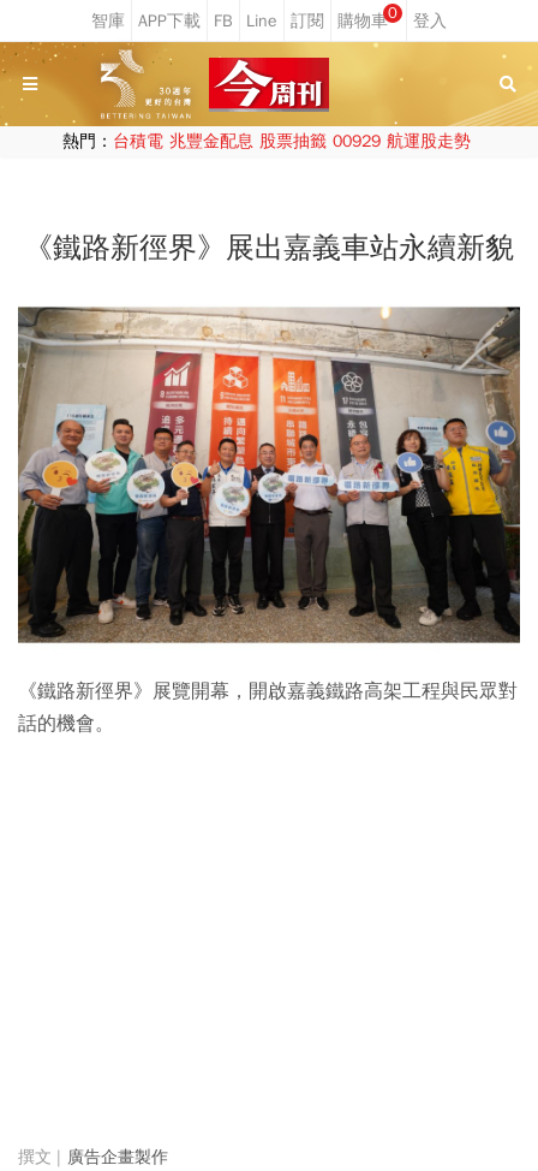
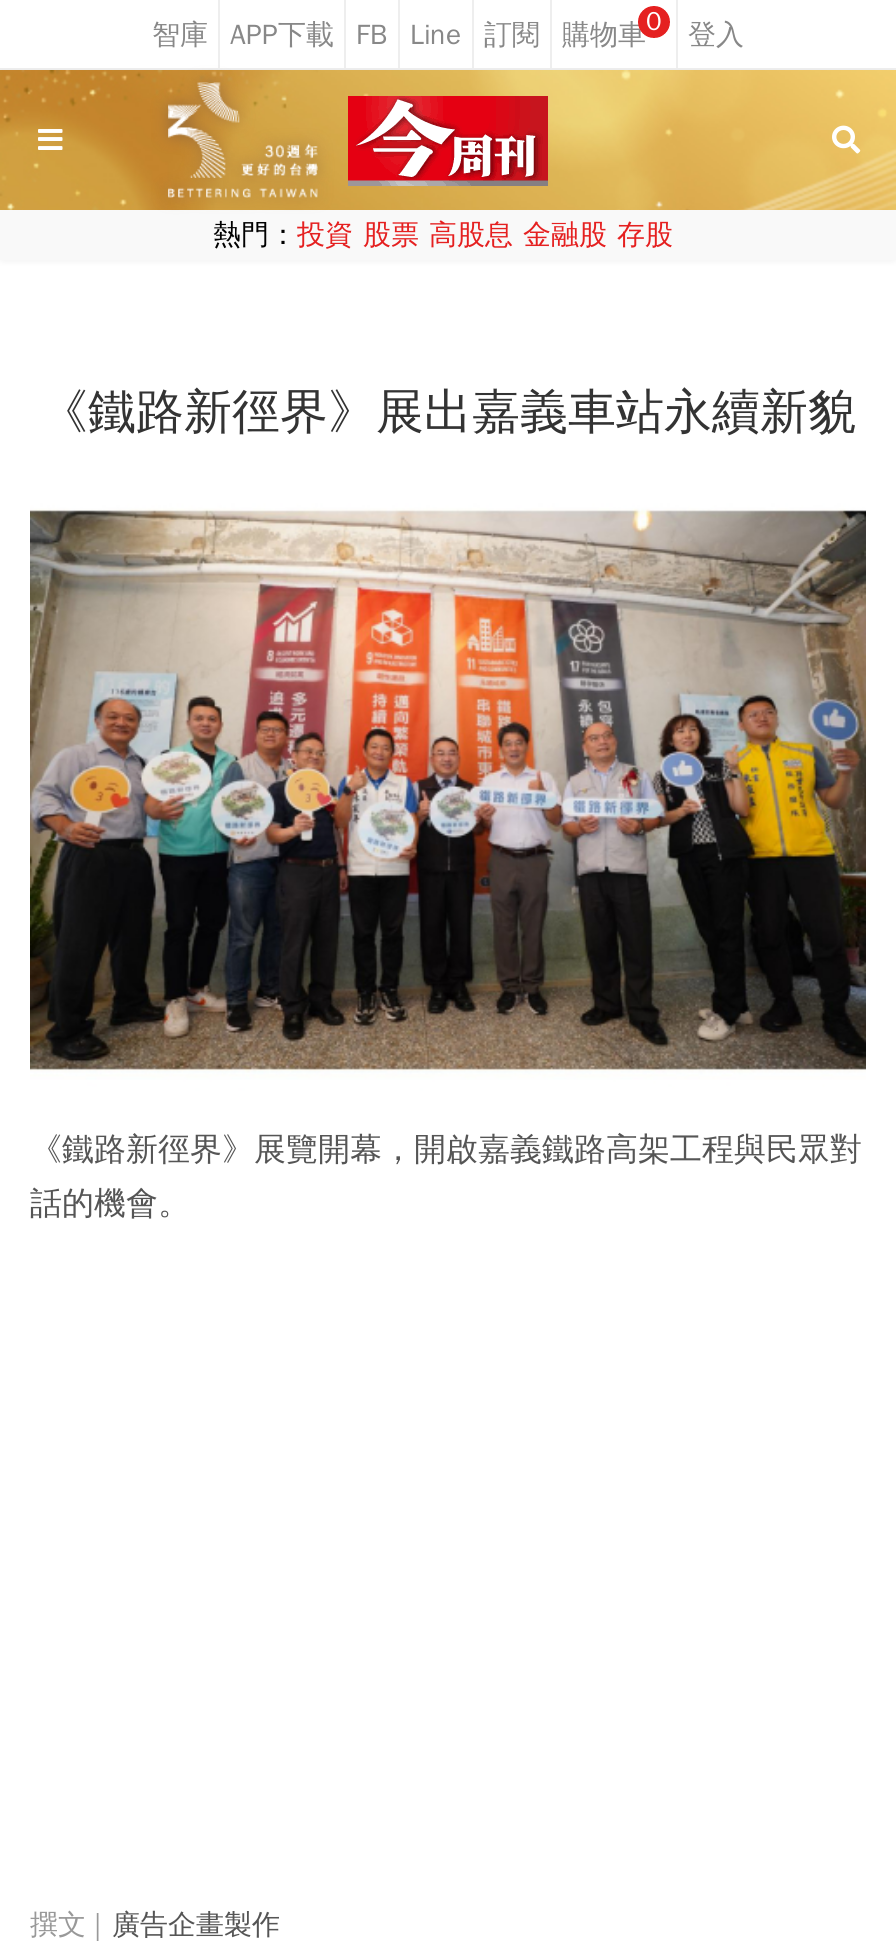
[62,131,470,151] 熱門：台積電 兆豐金配息 股票抽籤 00929 航運股走勢 -> [213,218,673,252] 熱門：投資 股票 高股息 金融股 存股

